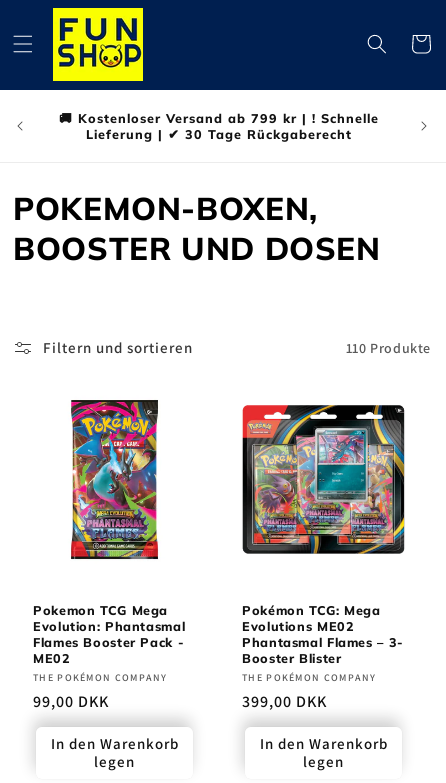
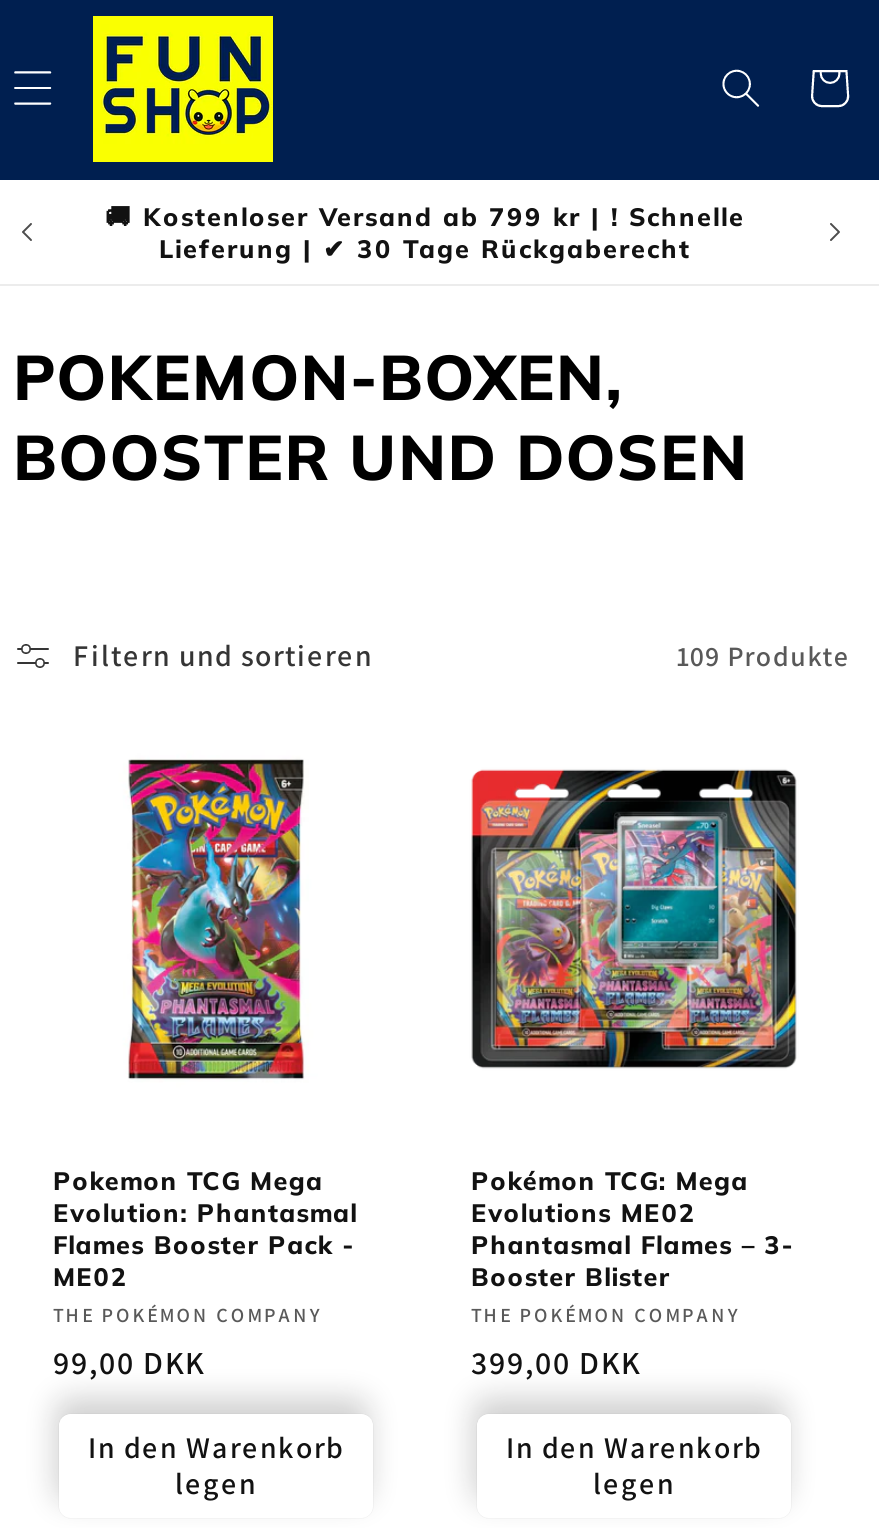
[346,339,431,357] 110 Produkte -> [677,637,849,673] 109 Produkte

